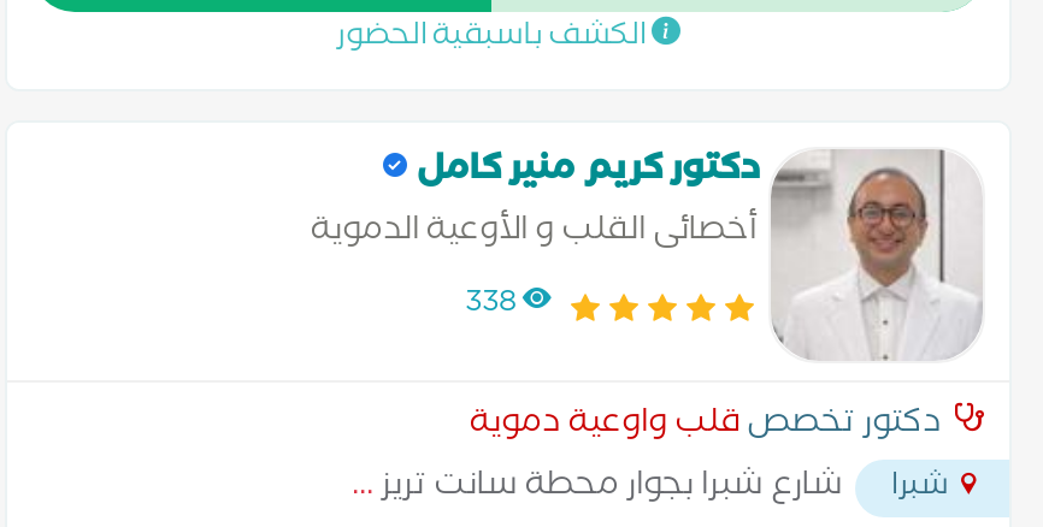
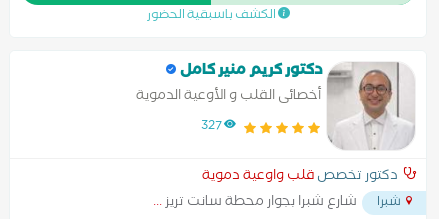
[465,279,518,334] 338 -> [201,116,222,139] 327

